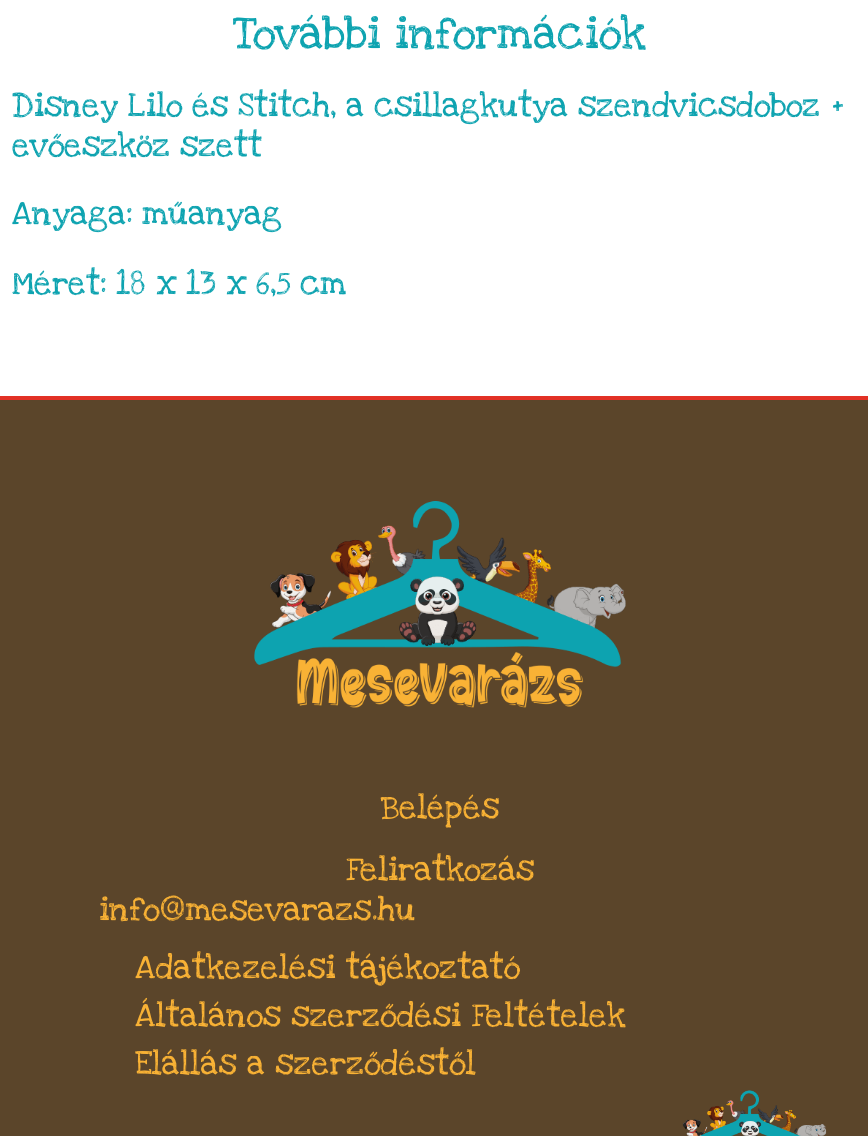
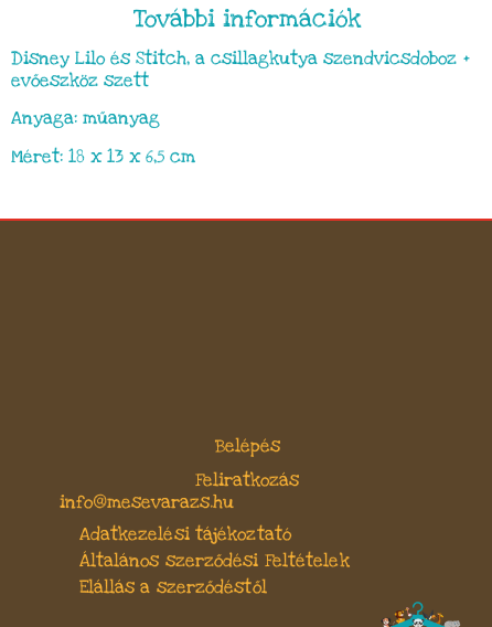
[252,500,628,708] [image] -> none

